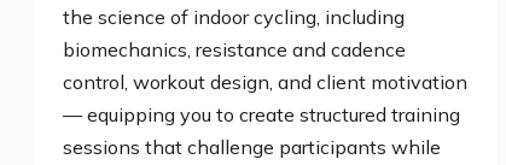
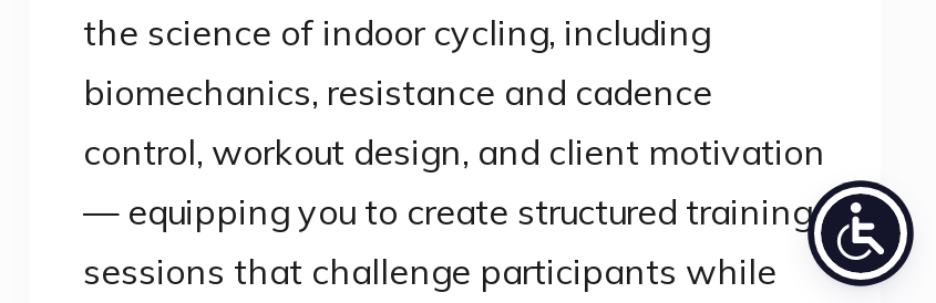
none -> [805,177,916,290] [image]

